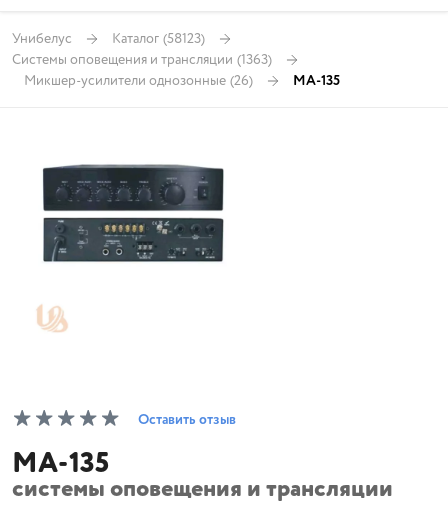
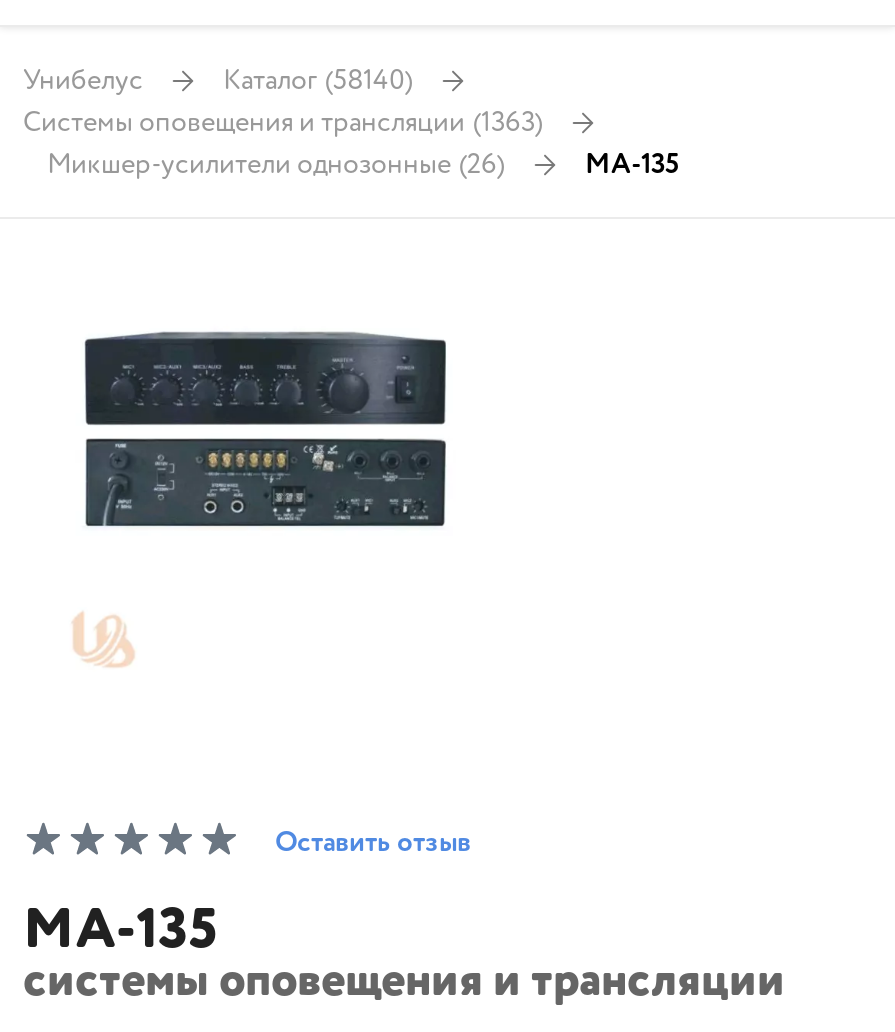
[12,28,205,48] Унибелус Каталог (58123) -> [23,60,413,100] Унибелус Каталог (58140)

